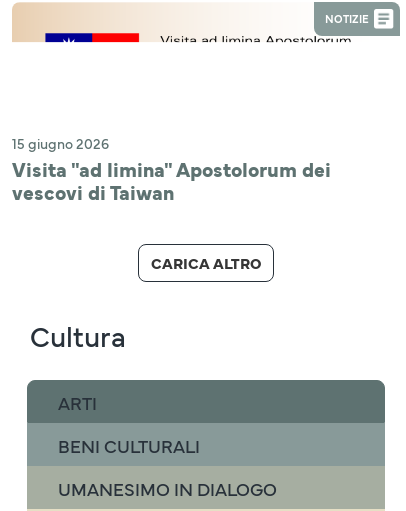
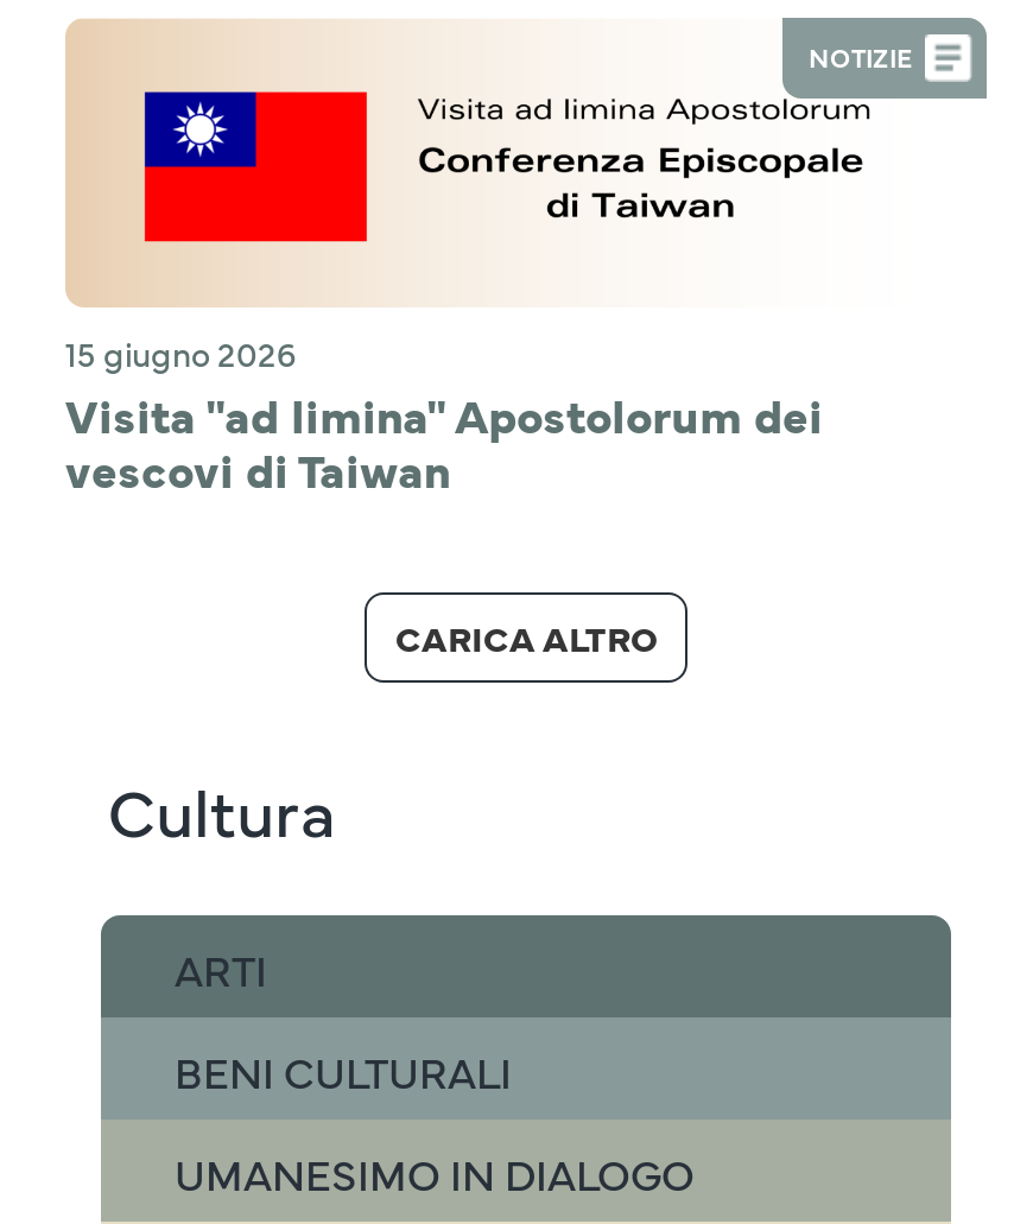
none -> [65,113,870,307] [image]

